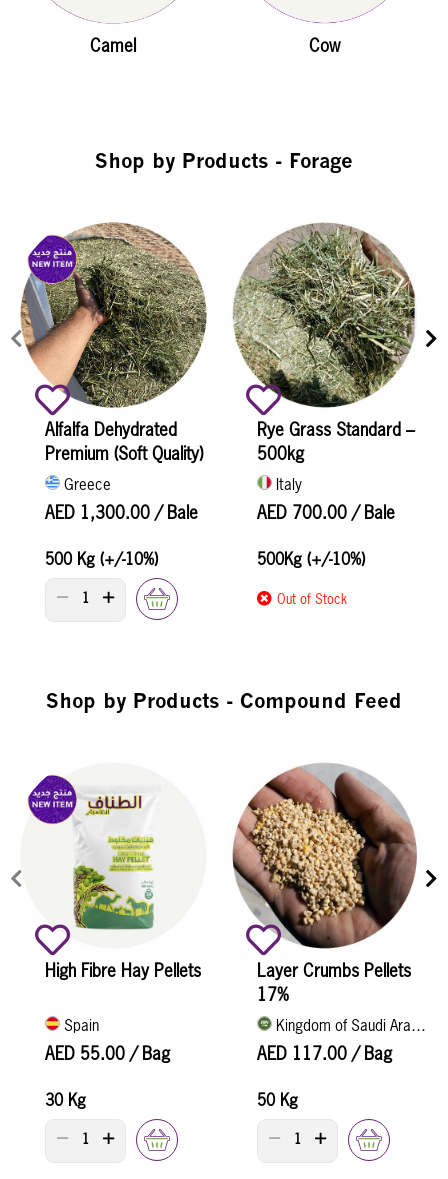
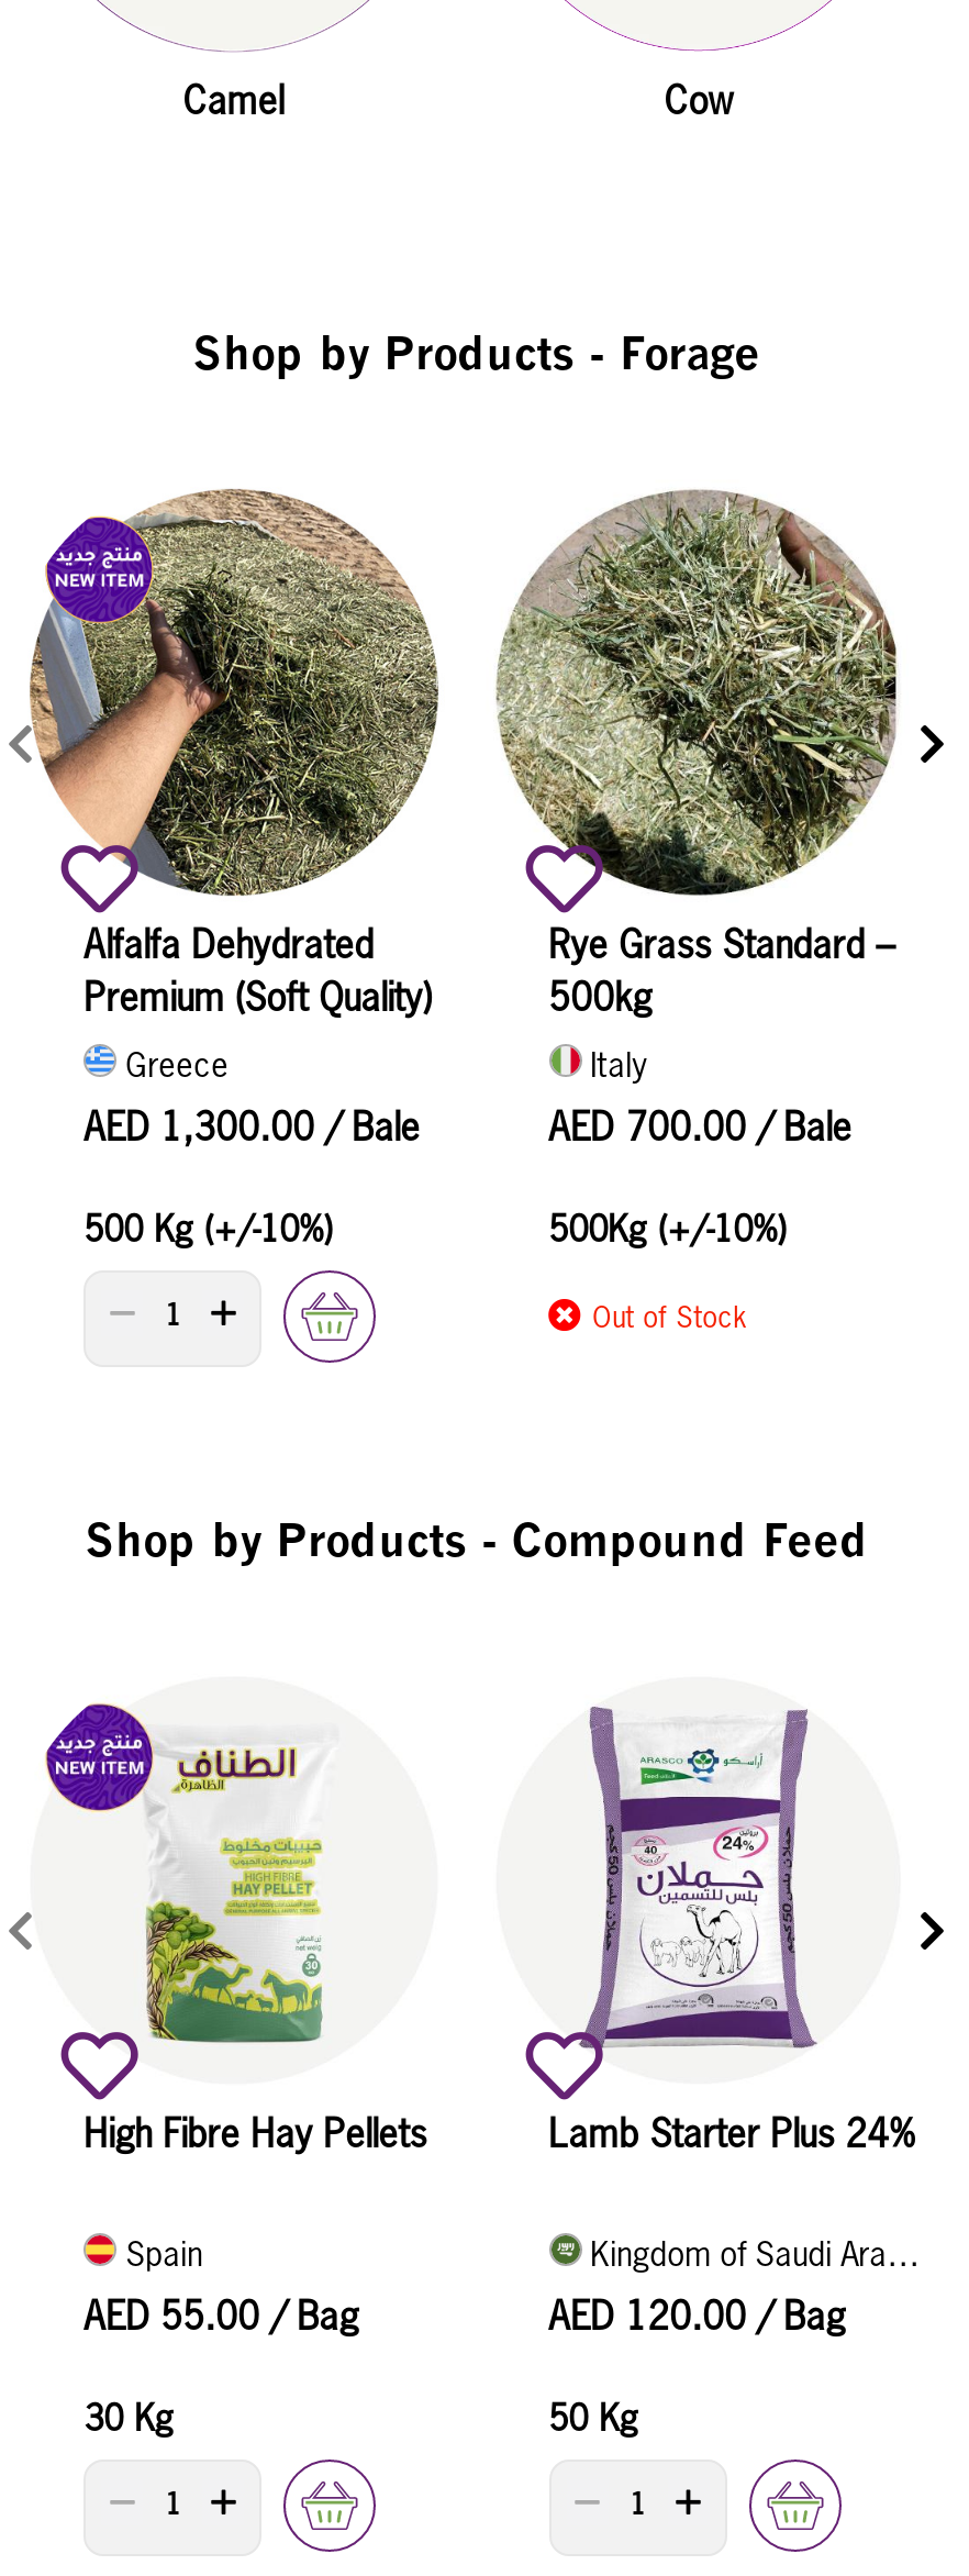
[232,763,418,1005] [image] | Layer Crumbs Pellets | 17% -> [497,1679,915,2155] [image] | Lamb Starter Plus 24%
[257,1043,392,1064] AED 117.00 / Bag -> [548,2292,845,2338] AED 120.00 / Bag

